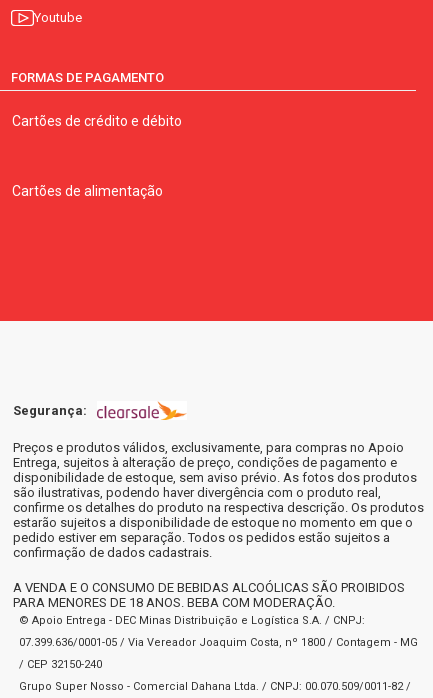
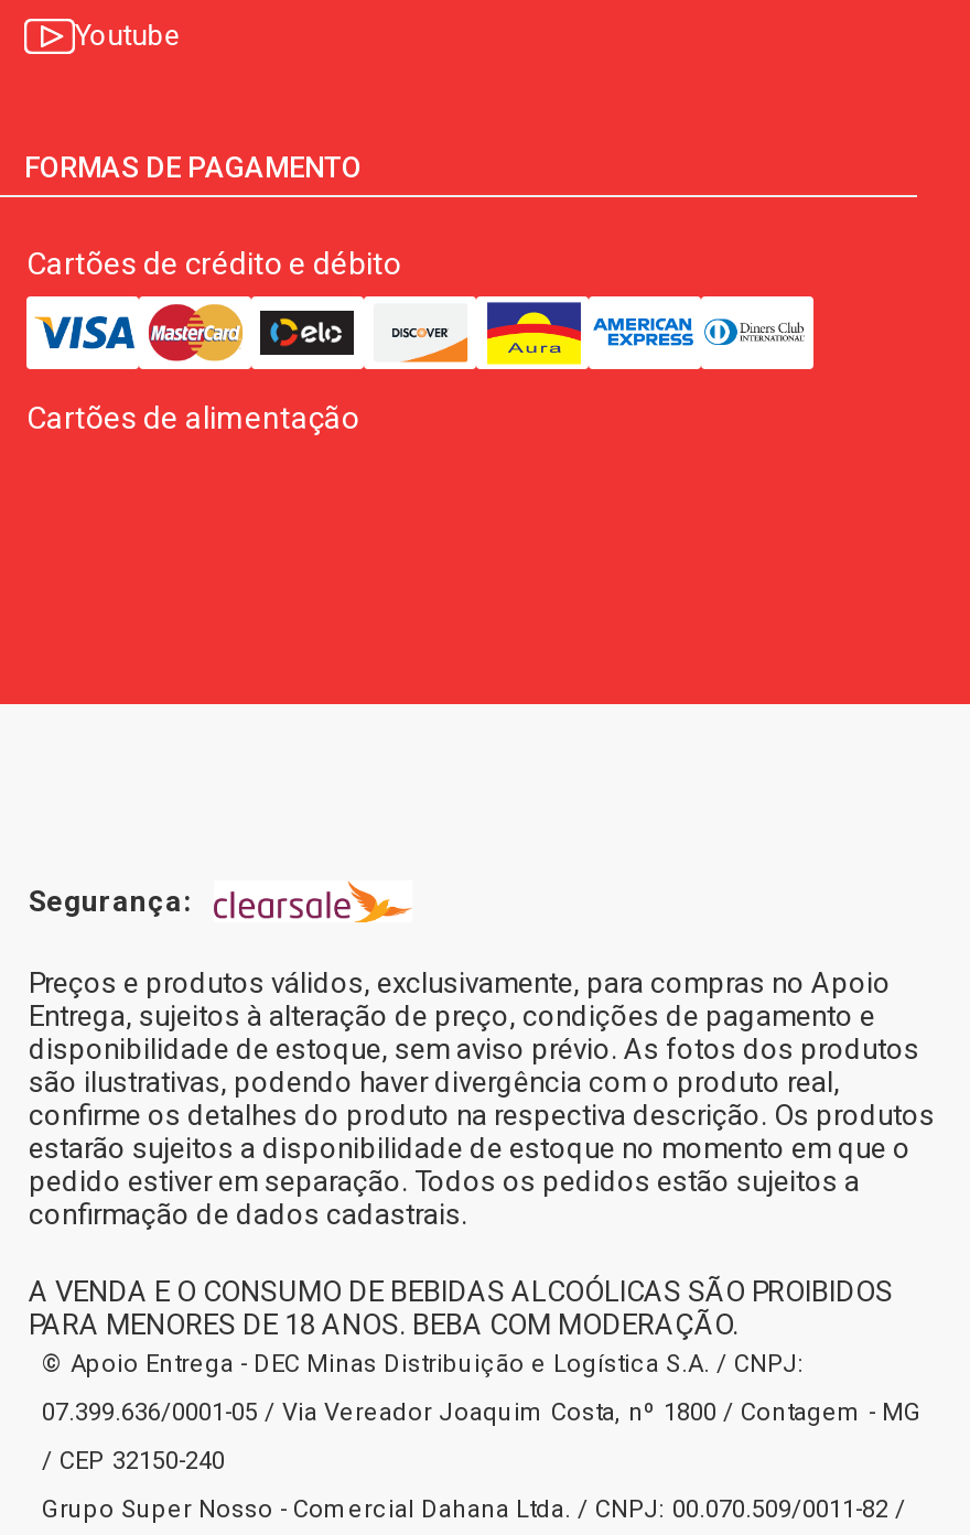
none -> [24,294,816,371] [image]

